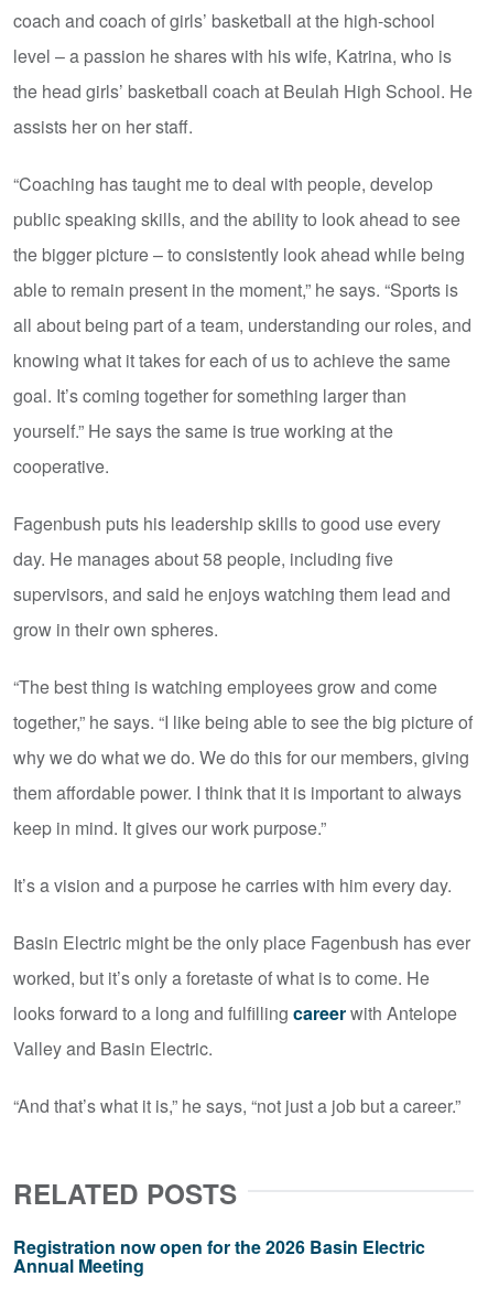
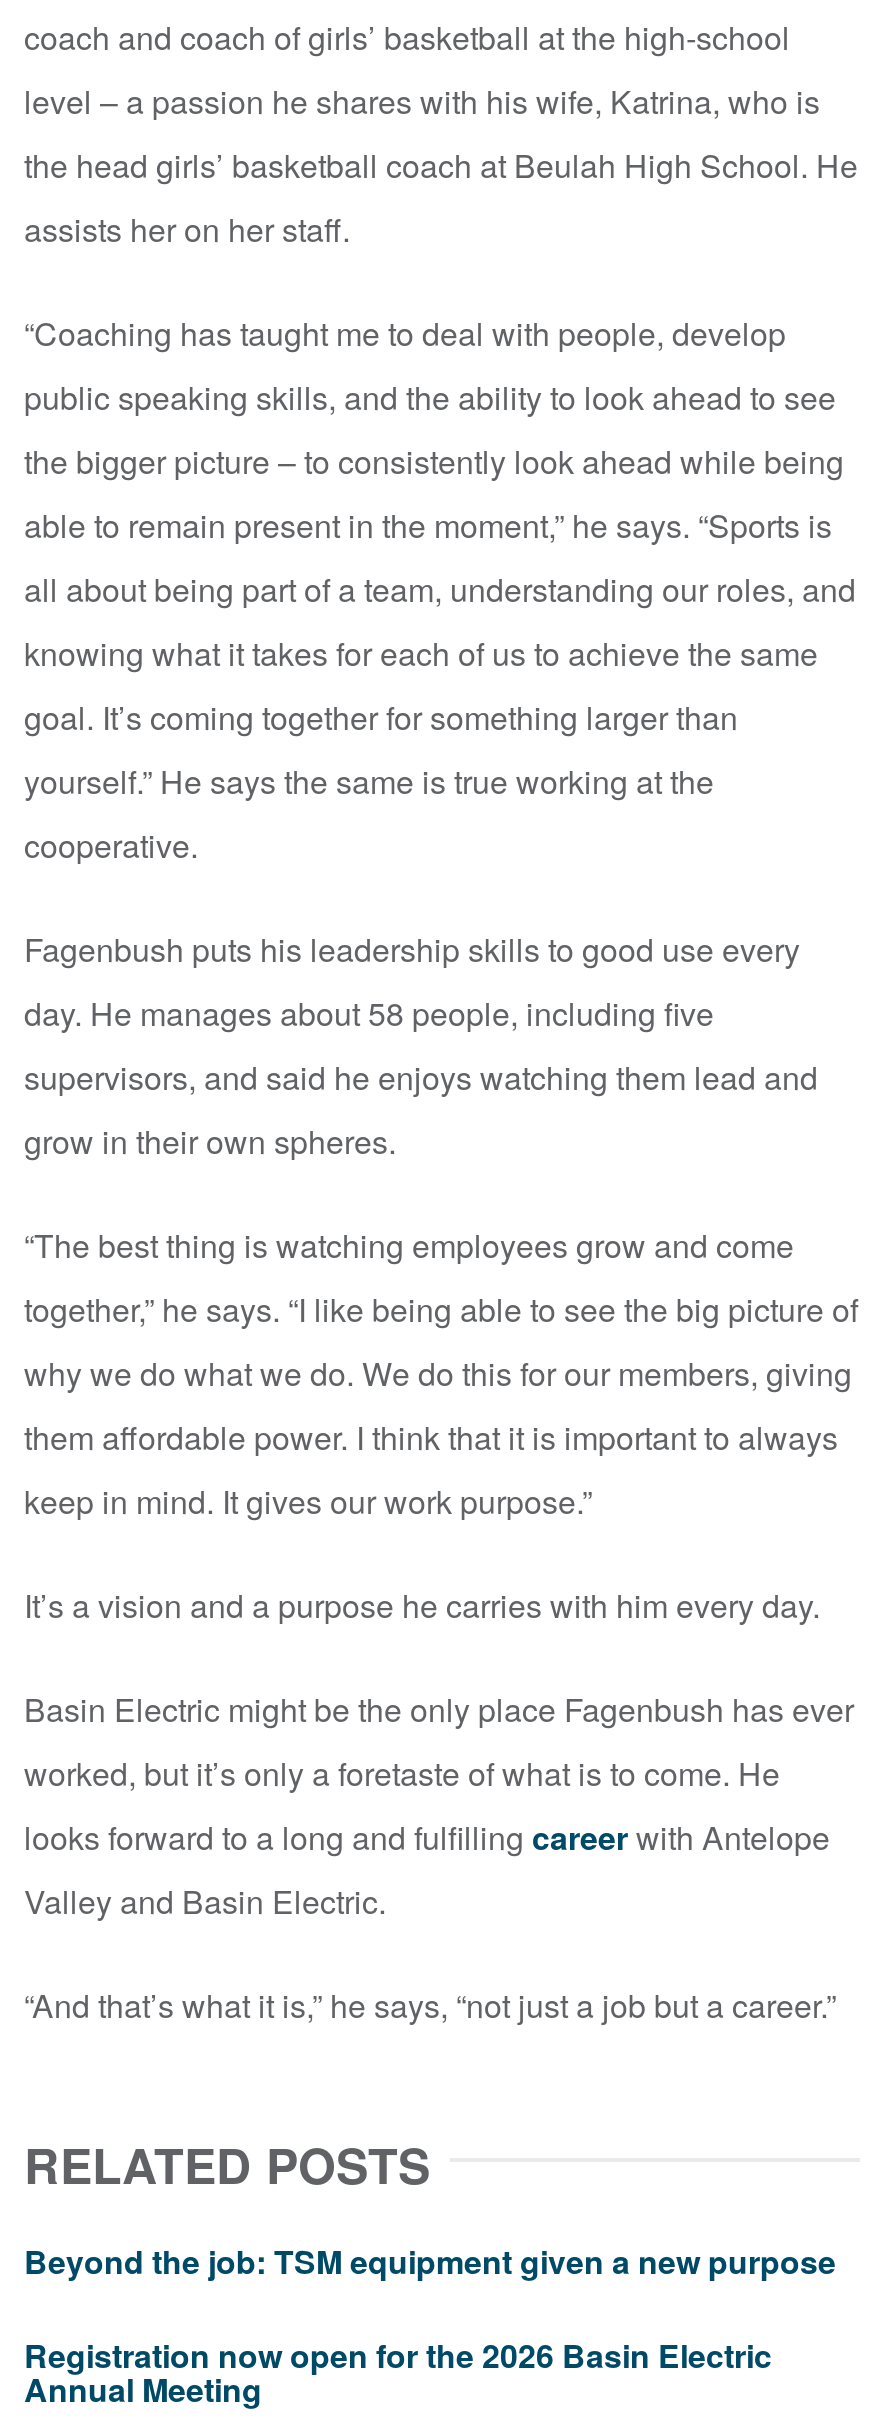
none -> [24,2238,836,2284] Beyond the job: TSM equipment given a new purpose

